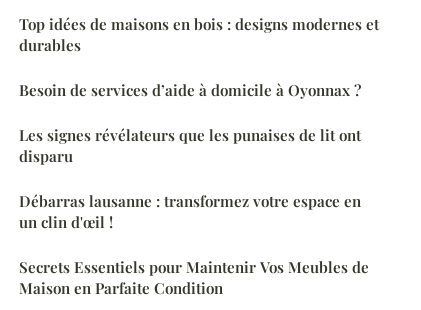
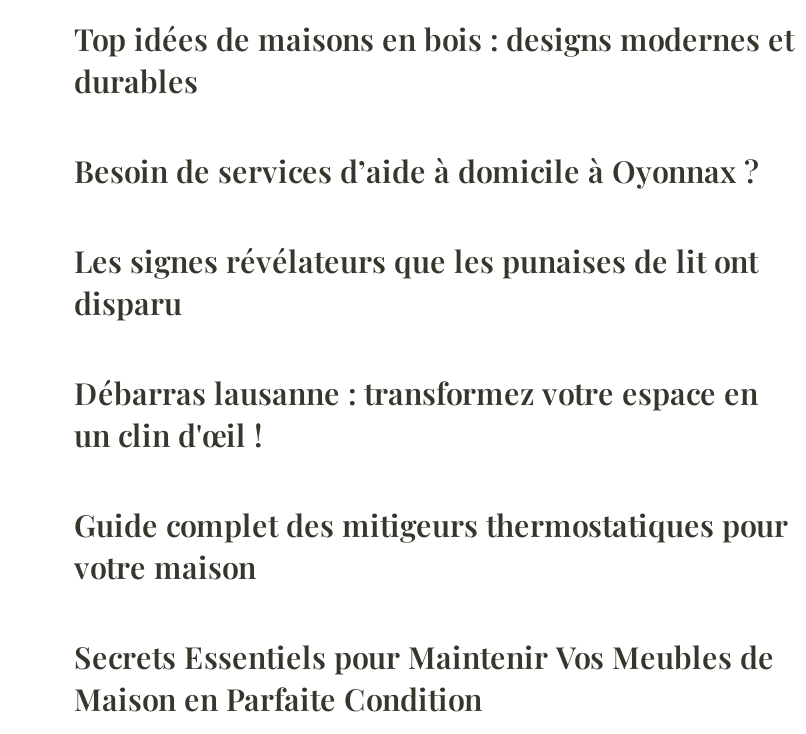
none -> [74,504,788,586] Guide complet des mitigeurs thermostatiques pour | votre maison

